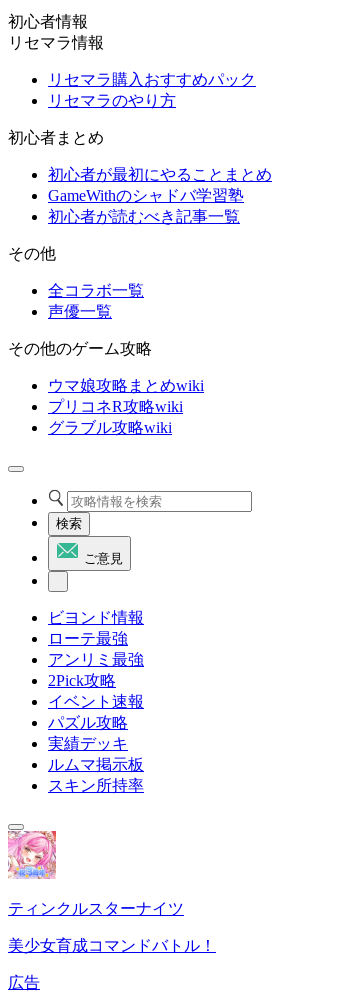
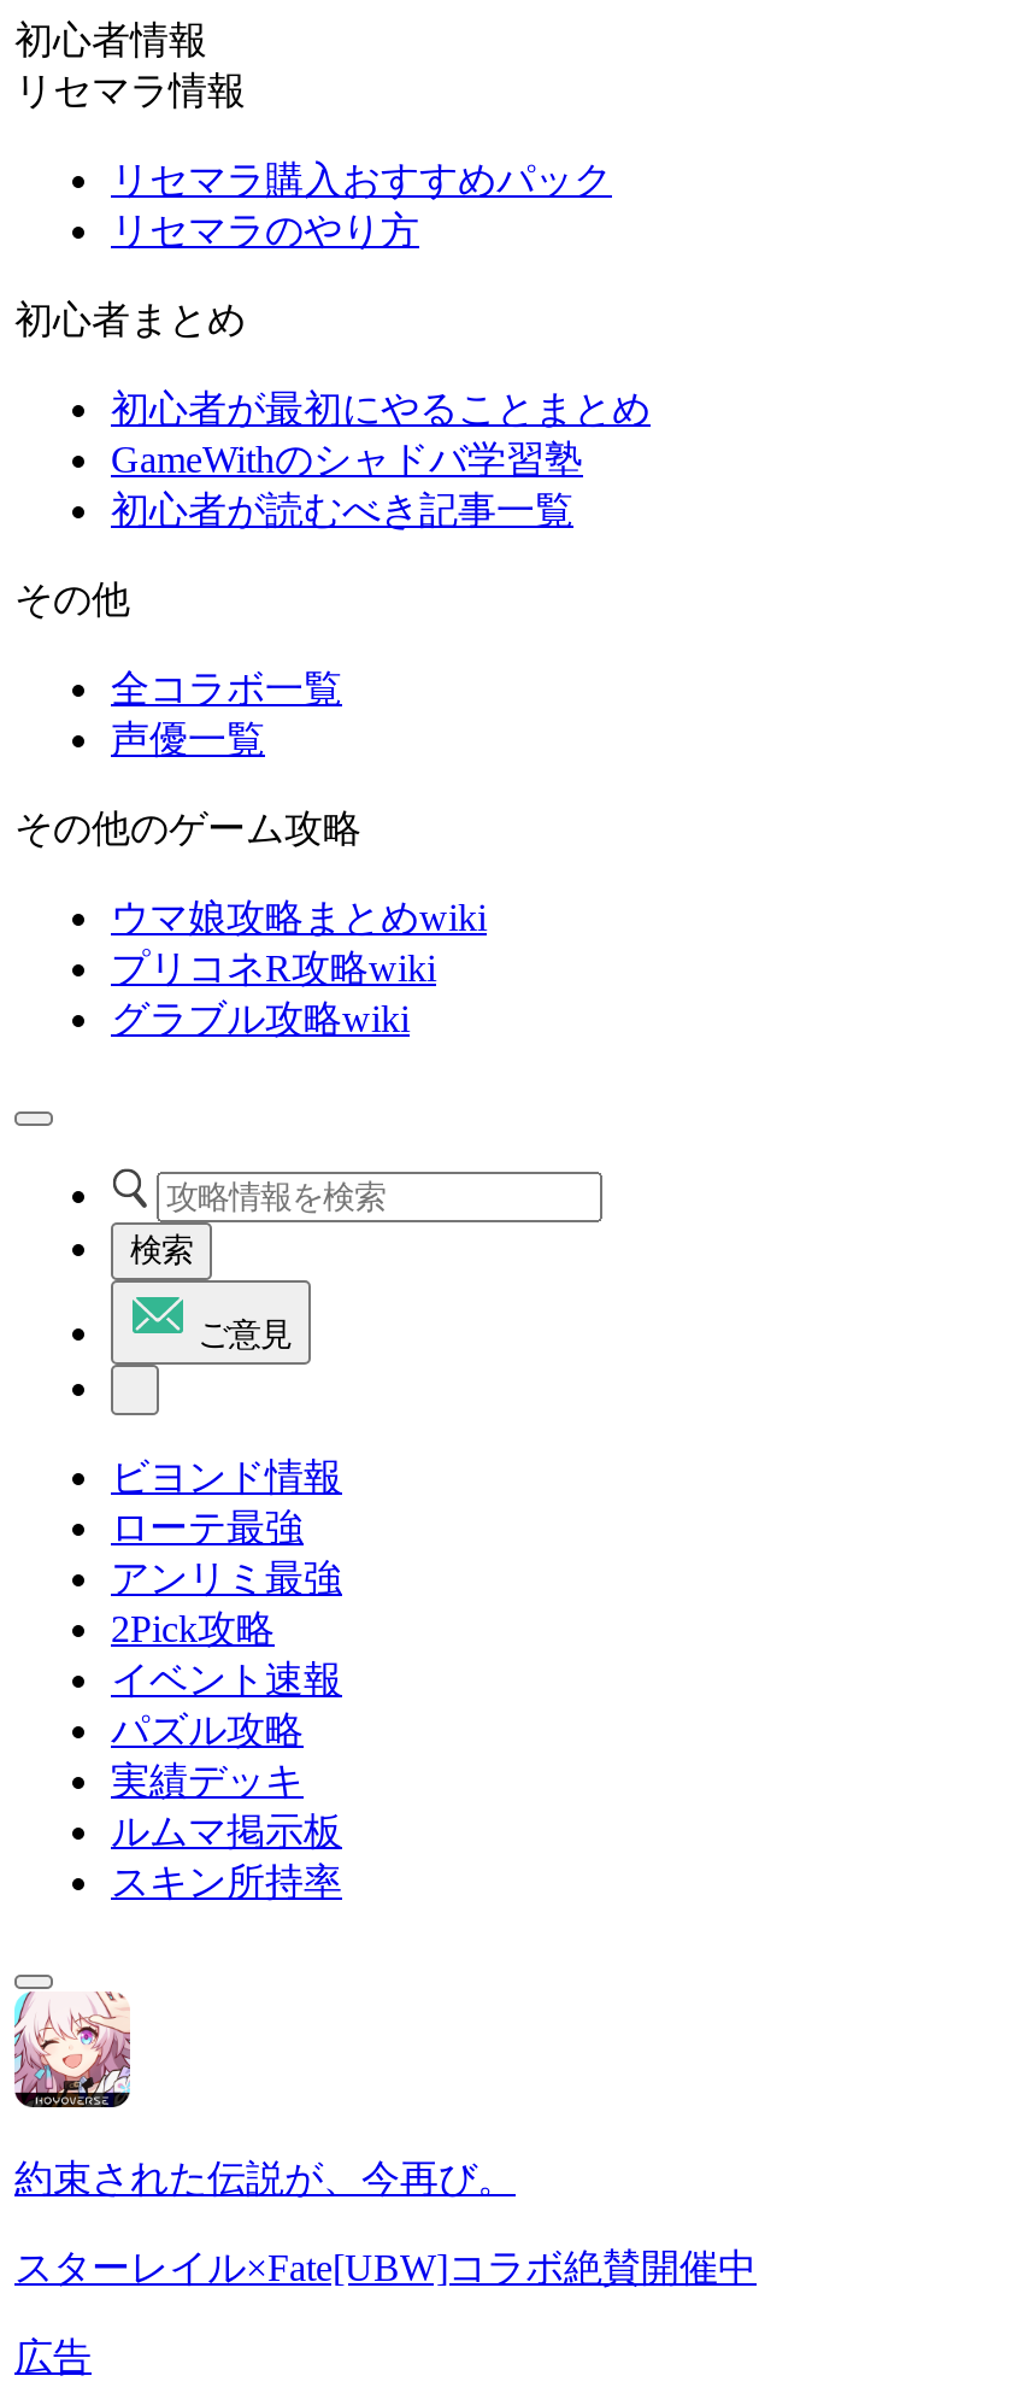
[7,830,184,917] [image] | ティンクルスターナイツ -> [12,1989,516,2199] [image] | 約束された伝説が、今再び。
[8,937,216,954] 美少女育成コマンドバトル！ -> [14,2247,757,2288] スターレイル×Fate[UBW]コラボ絶賛開催中

